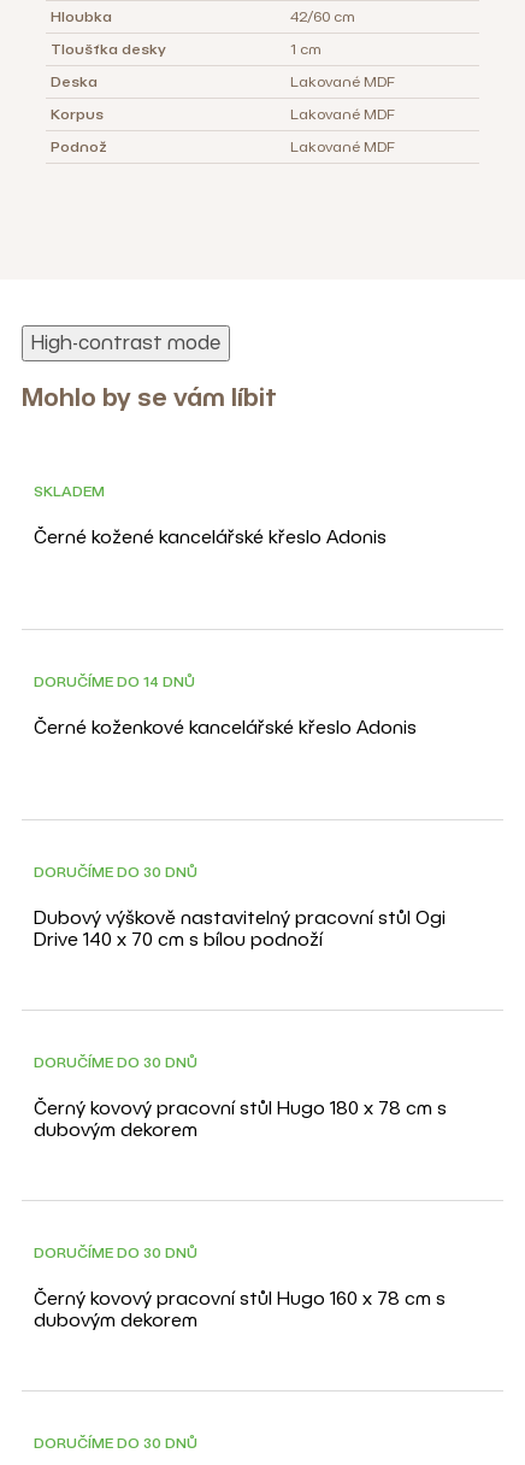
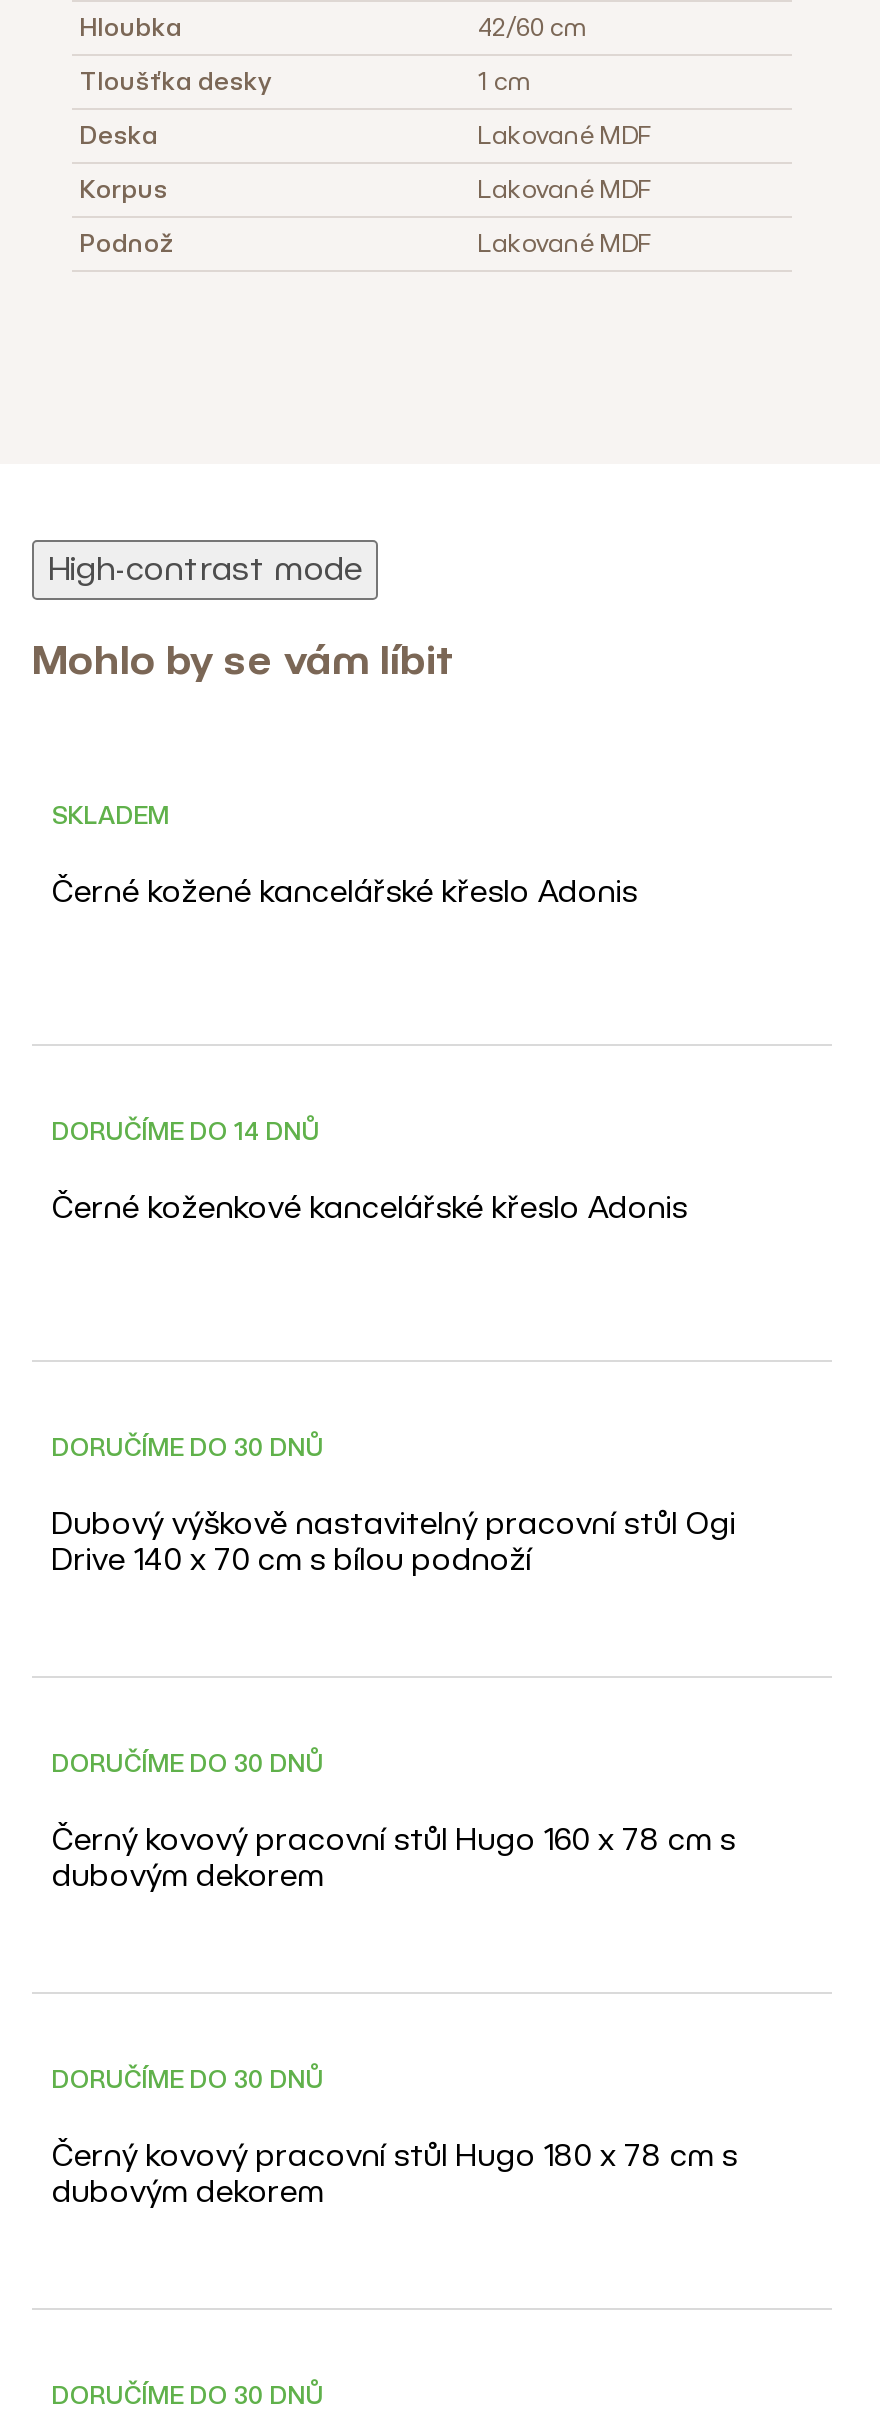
moved [34,1098,447,1119] -> [52,2139,738,2173]: Černý kovový pracovní stůl Hugo 180 x 78 cm s
moved [34,1288,446,1309] -> [52,1823,736,1857]: Černý kovový pracovní stůl Hugo 160 x 78 cm s

